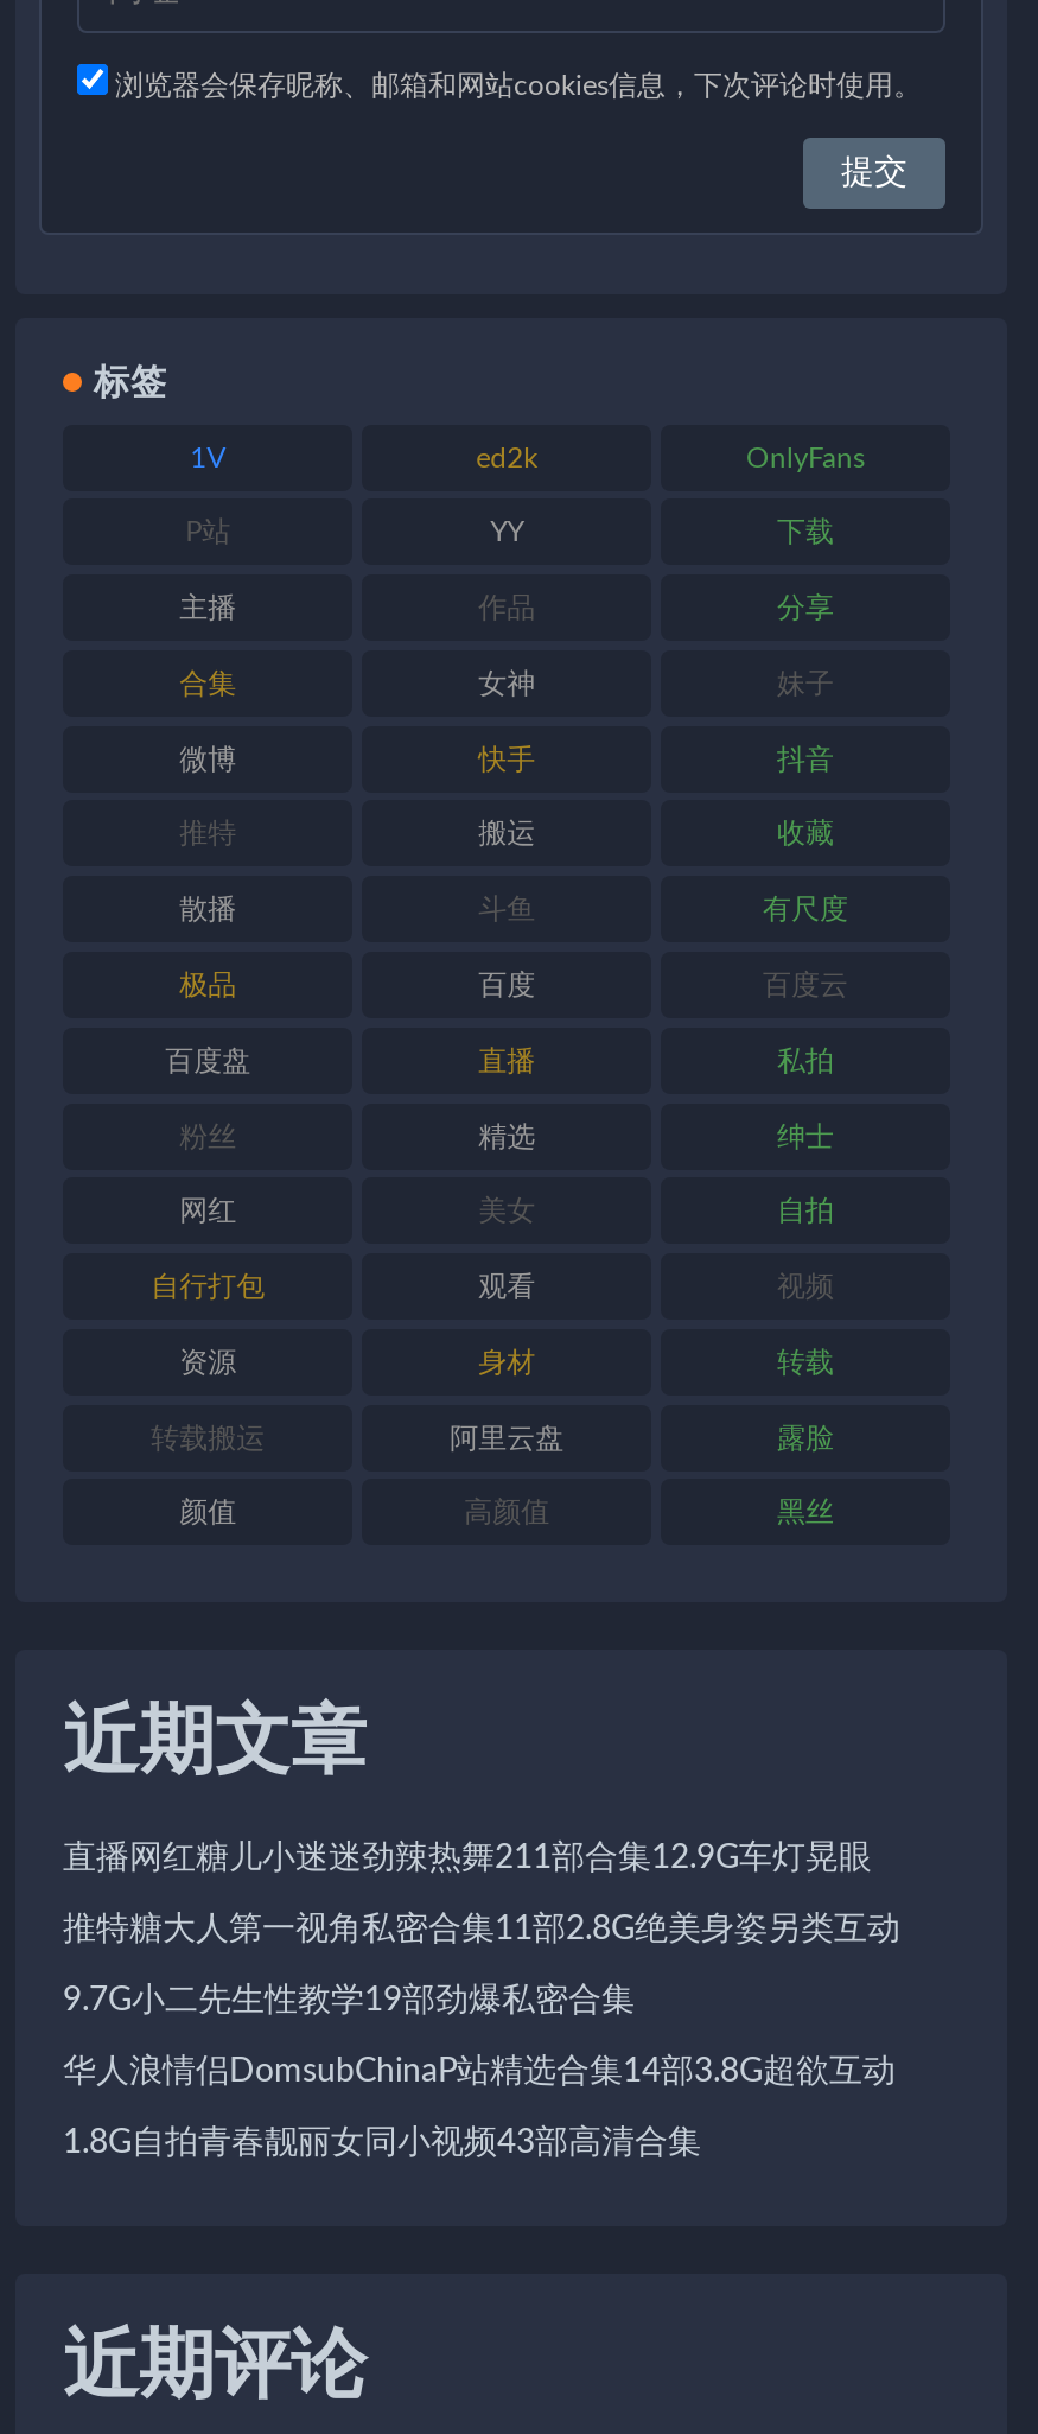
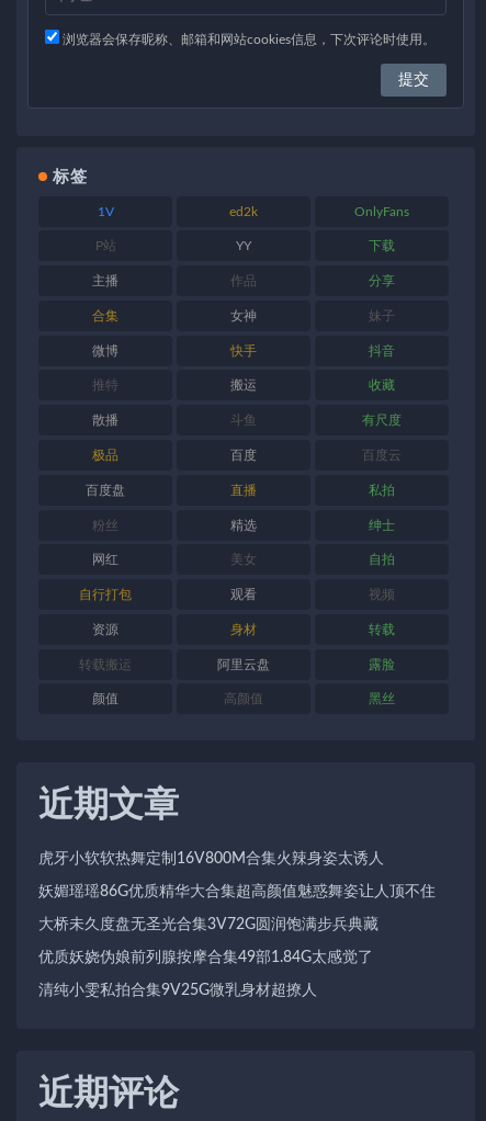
[63,1842,872,1875] 直播网红糖儿小迷迷劲辣热舞211部合集12.9G车灯晃眼 -> [38,851,384,867] 虎牙小软软热舞定制16V800M合集火辣身姿太诱人
[63,1913,900,1946] 推特糖大人第一视角私密合集11部2.8G绝美身姿另类互动 -> [38,884,436,900] 妖媚瑶瑶86G优质精华大合集超高颜值魅惑舞姿让人顶不住
[63,1984,635,2018] 9.7G小二先生性教学19部劲爆私密合集 -> [38,917,378,932] 大桥未久度盘无圣光合集3V72G圆润饱满步兵典藏
[63,2056,896,2089] 华人浪情侣DomsubChinaP站精选合集14部3.8G超欲互动 -> [38,950,373,965] 优质妖娆伪娘前列腺按摩合集49部1.84G太感觉了
[63,2127,701,2160] 1.8G自拍青春靓丽女同小视频43部高清合集 -> [38,983,317,998] 清纯小雯私拍合集9V25G微乳身材超撩人

